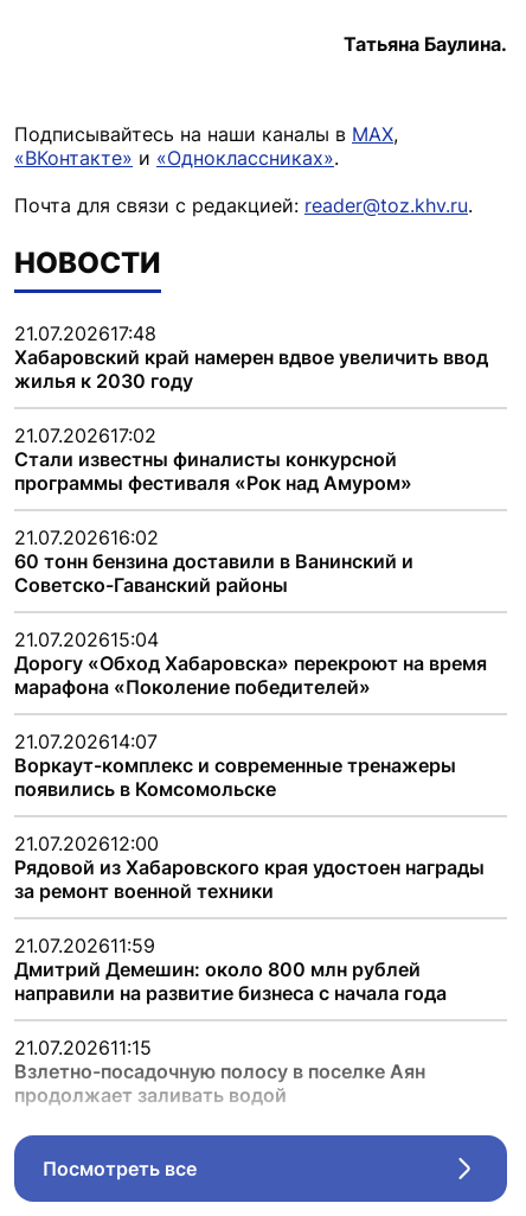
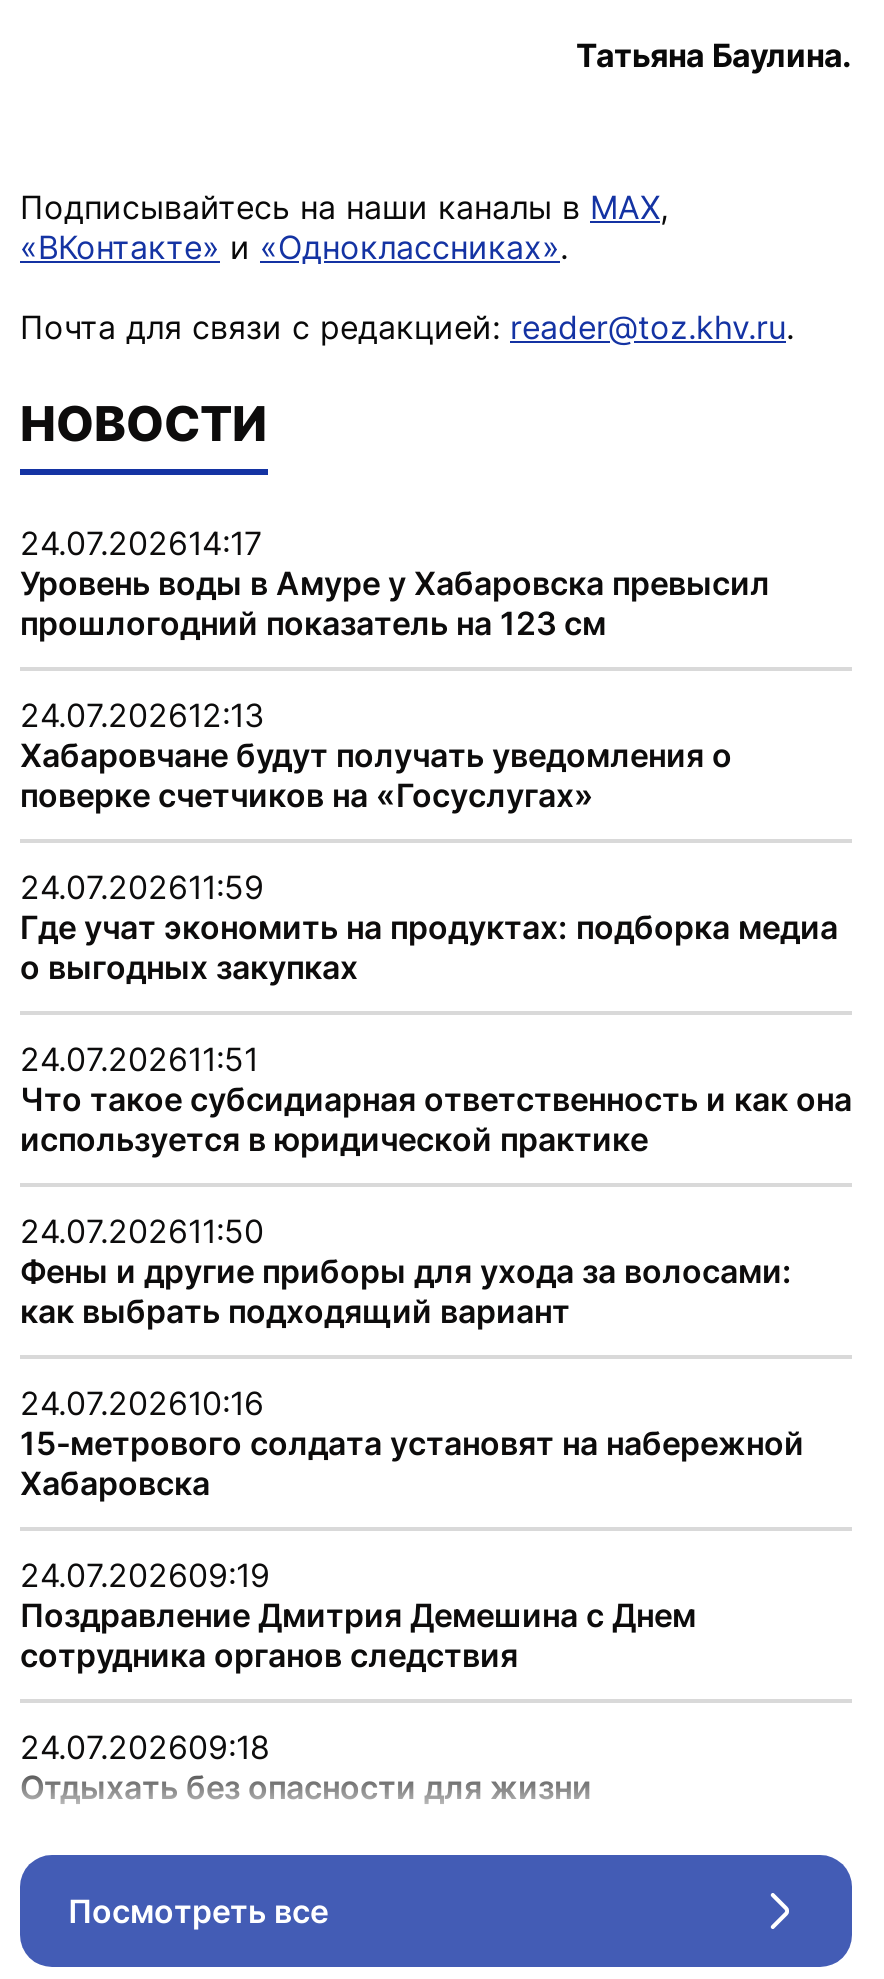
[14,321,488,393] 21.07.202617:48 | Хабаровский край намерен вдвое увеличить ввод | жилья к 2030 году -> [20,523,770,643] 24.07.202614:17 | Уровень воды в Амуре у Хабаровска превысил | прошлогодний показатель на 123 см
[14,424,412,495] 21.07.202617:02 | Стали известны финалисты конкурсной | программы фестиваля «Рок над Амуром» -> [20,695,732,815] 24.07.202612:13 | Хабаровчане будут получать уведомления о | поверке счетчиков на «Госуслугах»
[14,526,413,597] 21.07.202616:02 | 60 тонн бензина доставили в Ванинский и | Советско-Гаванский районы -> [20,867,838,987] 24.07.202611:59 | Где учат экономить на продуктах: подборка медиа | о выгодных закупках
[14,628,487,699] 21.07.202615:04 | Дорогу «Обход Хабаровска» перекроют на время | марафона «Поколение победителей» -> [20,1039,852,1159] 24.07.202611:51 | Что такое субсидиарная ответственность и как она | используется в юридической практике
[14,730,456,801] 21.07.202614:07 | Воркаут-комплекс и современные тренажеры | появились в Комсомольске -> [20,1211,792,1331] 24.07.202611:50 | Фены и другие приборы для ухода за волосами: | как выбрать подходящий вариант
[14,832,485,903] 21.07.202612:00 | Рядовой из Хабаровского края удостоен награды | за ремонт военной техники -> [20,1383,804,1503] 24.07.202610:16 | 15-метрового солдата установят на набережной | Хабаровска
[14,934,447,1005] 21.07.202611:59 | Дмитрий Демешин: около 800 млн рублей | направили на развитие бизнеса с начала года -> [20,1555,696,1675] 24.07.202609:19 | Поздравление Дмитрия Демешина с Днем | сотрудника органов следствия
[14,1036,425,1107] 21.07.202611:15 | Взлетно-посадочную полосу в поселке Аян | продолжает заливать водой -> [20,1727,592,1807] 24.07.202609:18 | Отдыхать без опасности для жизни

